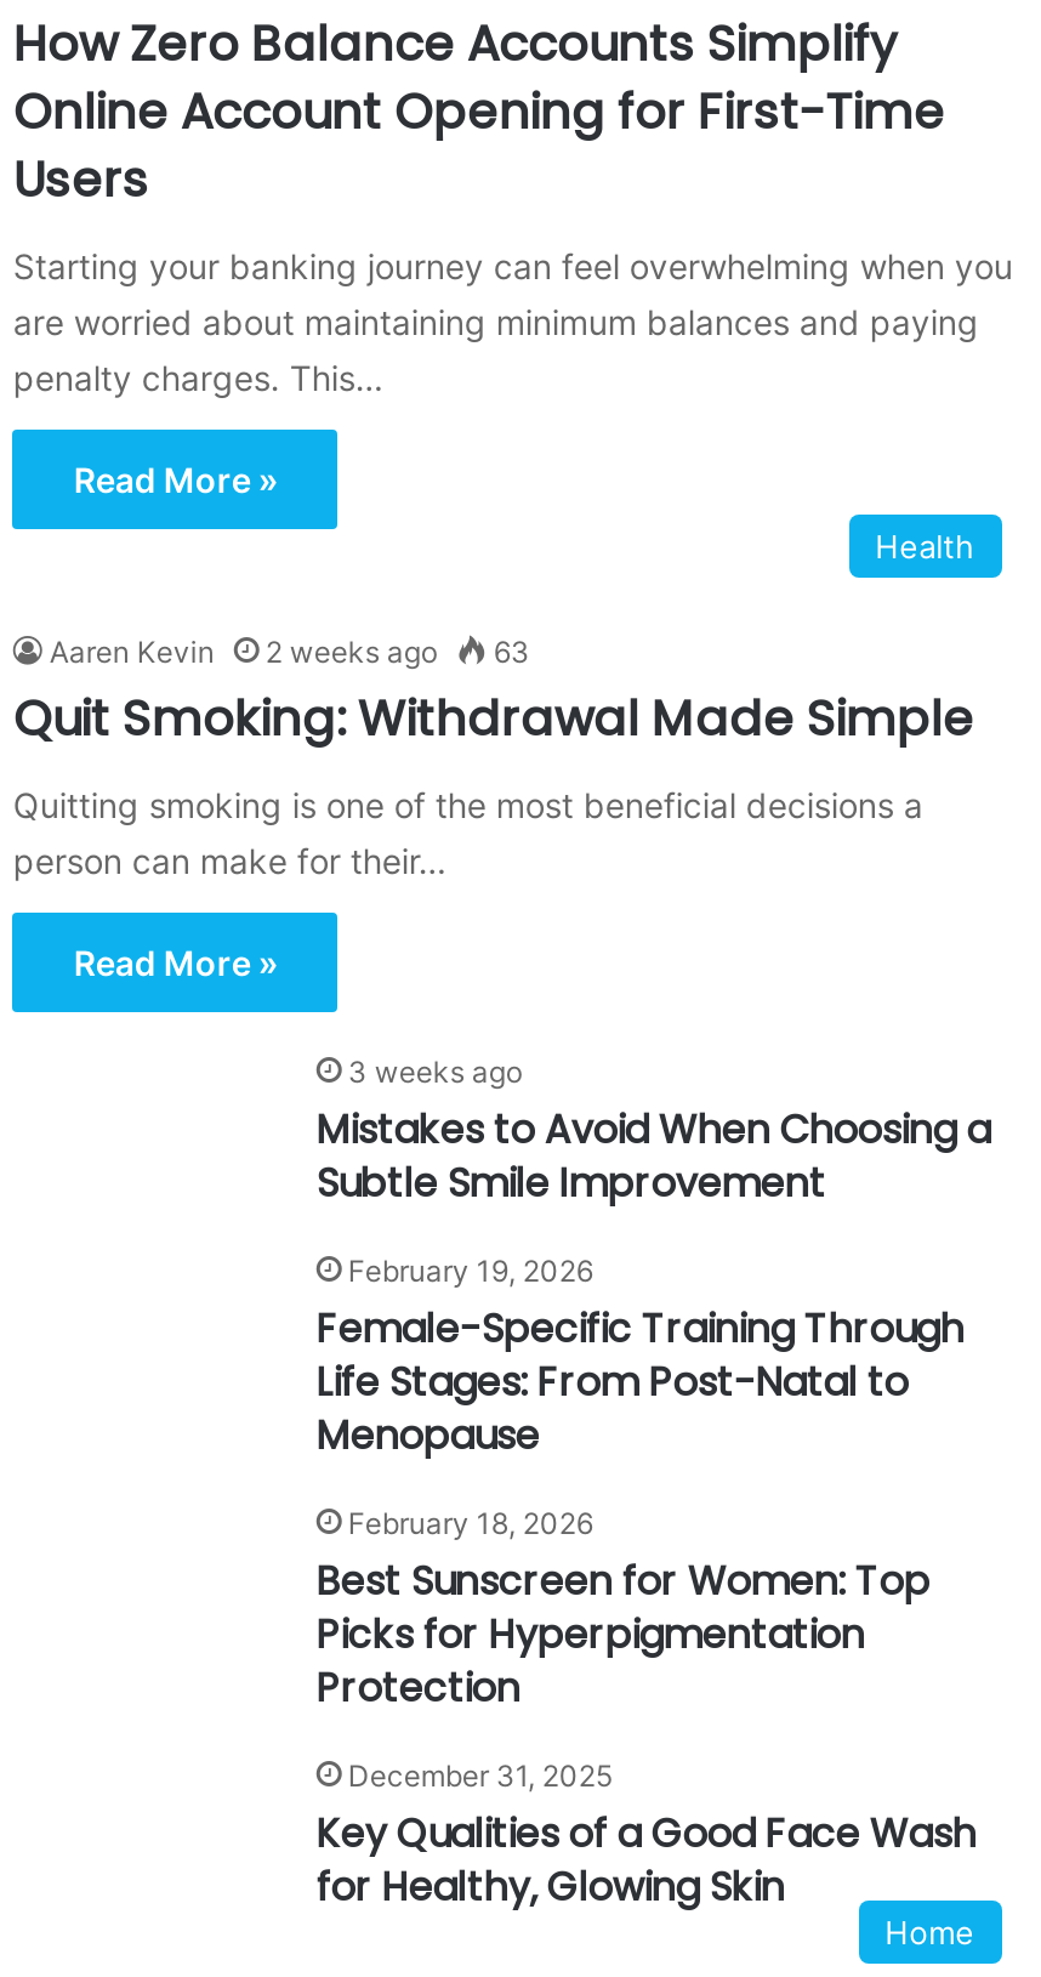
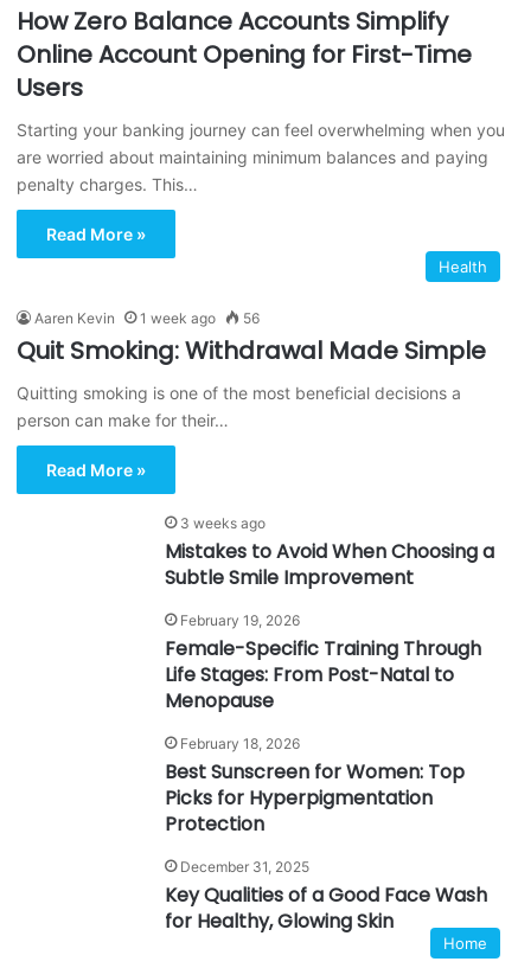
[265,634,438,670] 2 weeks ago -> [140,309,216,327] 1 week ago
[486,634,530,670] 63 -> [240,309,260,327] 56

